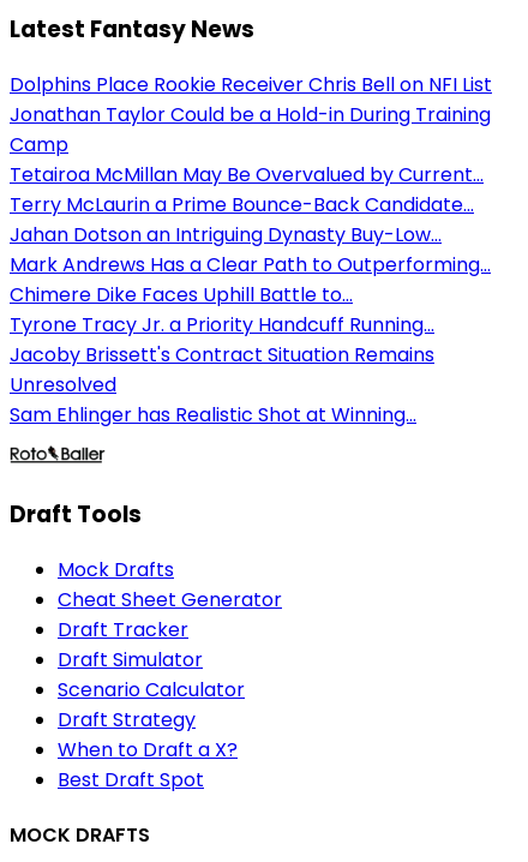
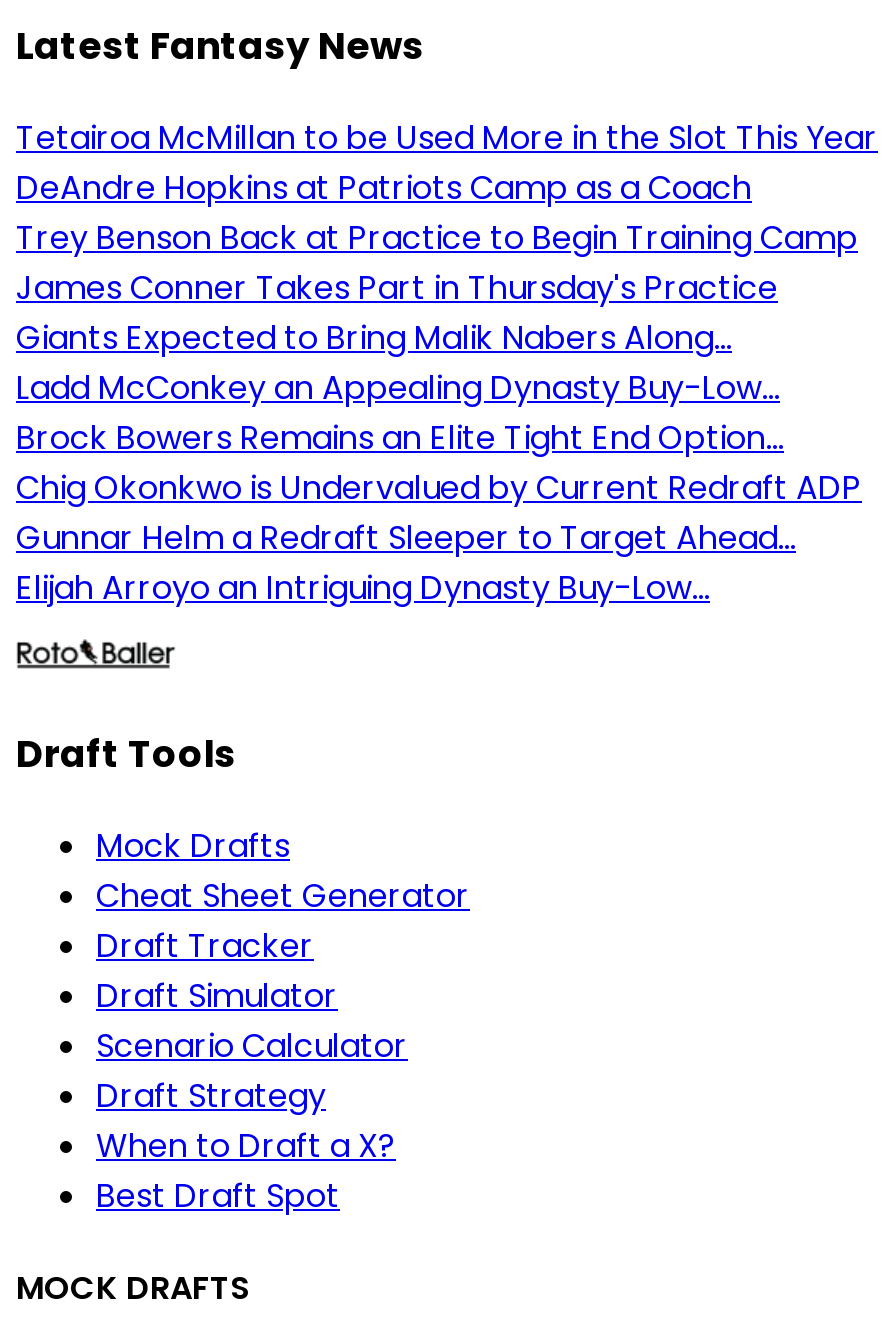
[10,71,492,429] Dolphins Place Rookie Receiver Chris Bell on NFI List | Jonathan Taylor Could be a Hold-in During Training | Camp | Tetairoa McMillan May Be Overvalued by Current... | Terry McLaurin a Prime Bounce-Back Candidate... | Jahan Dotson an Intriguing Dynasty Buy-Low... | Mark Andrews Has a Clear Path to Outperforming... | Chimere Dike Faces Uphill Battle to... | Tyrone Tracy Jr. a Priority Handcuff Running... | Jacoby Brissett's Contract Situation Remains | Unresolved | Sam Ehlinger has Realistic Shot at Winning... -> [16,115,878,611] Tetairoa McMillan to be Used More in the Slot This Year | DeAndre Hopkins at Patriots Camp as a Coach | Trey Benson Back at Practice to Begin Training Camp | James Conner Takes Part in Thursday's Practice | Giants Expected to Bring Malik Nabers Along... | Ladd McConkey an Appealing Dynasty Buy-Low... | Brock Bowers Remains an Elite Tight End Option... | Chig Okonkwo is Undervalued by Current Redraft ADP | Gunnar Helm a Redraft Sleeper to Target Ahead... | Elijah Arroyo an Intriguing Dynasty Buy-Low...

